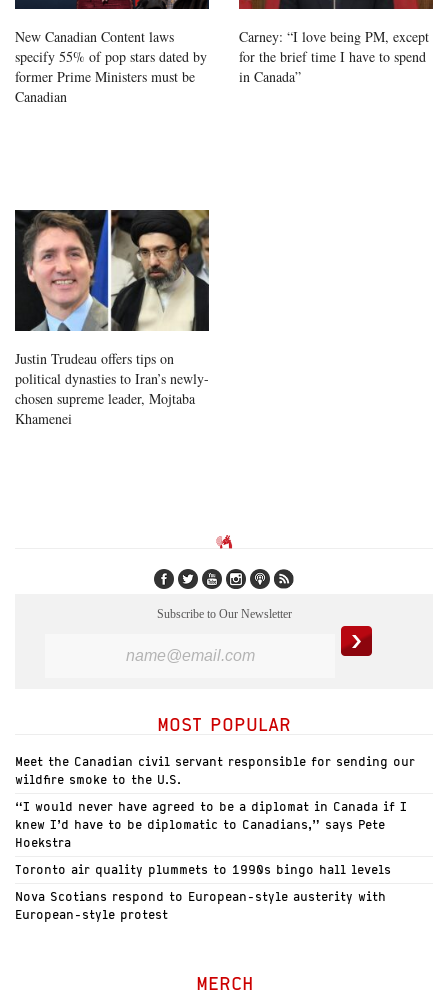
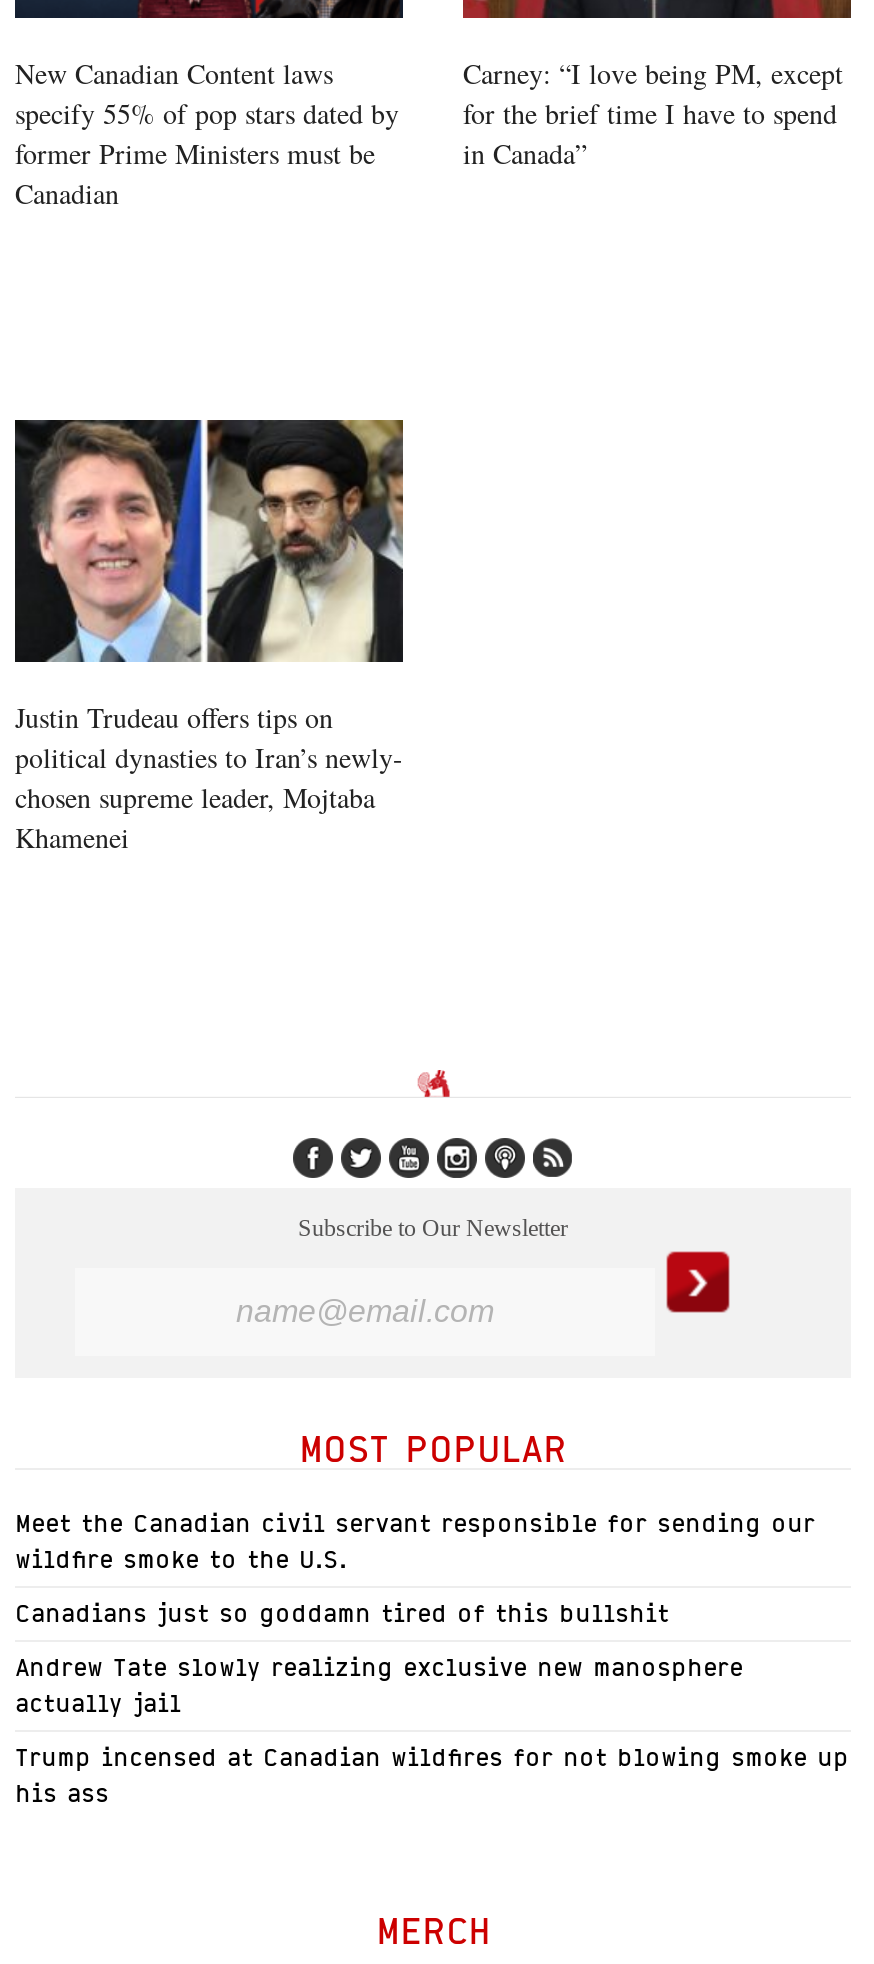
[15,799,407,850] “I would never have agreed to be a diplomat in Canada if I | knew I’d have to be diplomatic to Canadians,” says Pete | Hoekstra -> [15,1598,669,1628] Canadians just so goddamn tired of this bullshit
[15,862,391,877] Toronto air quality plummets to 1990s bingo hall levels -> [15,1652,743,1718] Andrew Tate slowly realizing exclusive new manosphere | actually jail
[15,889,386,922] Nova Scotians respond to European-style austerity with | European-style protest -> [15,1742,849,1808] Trump incensed at Canadian wildfires for not blowing smoke up | his ass

